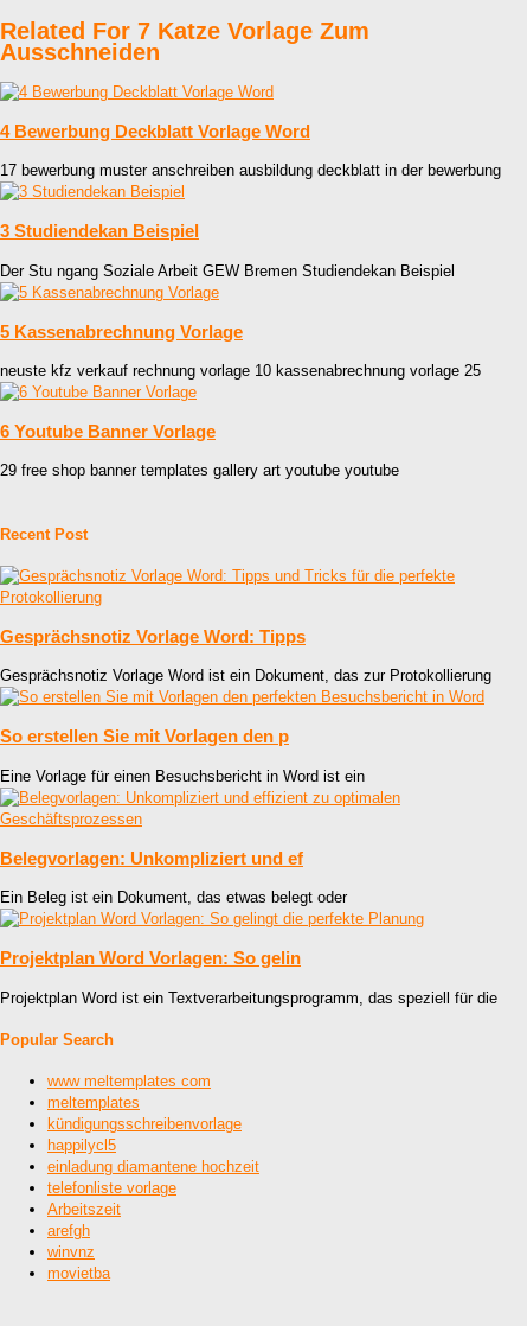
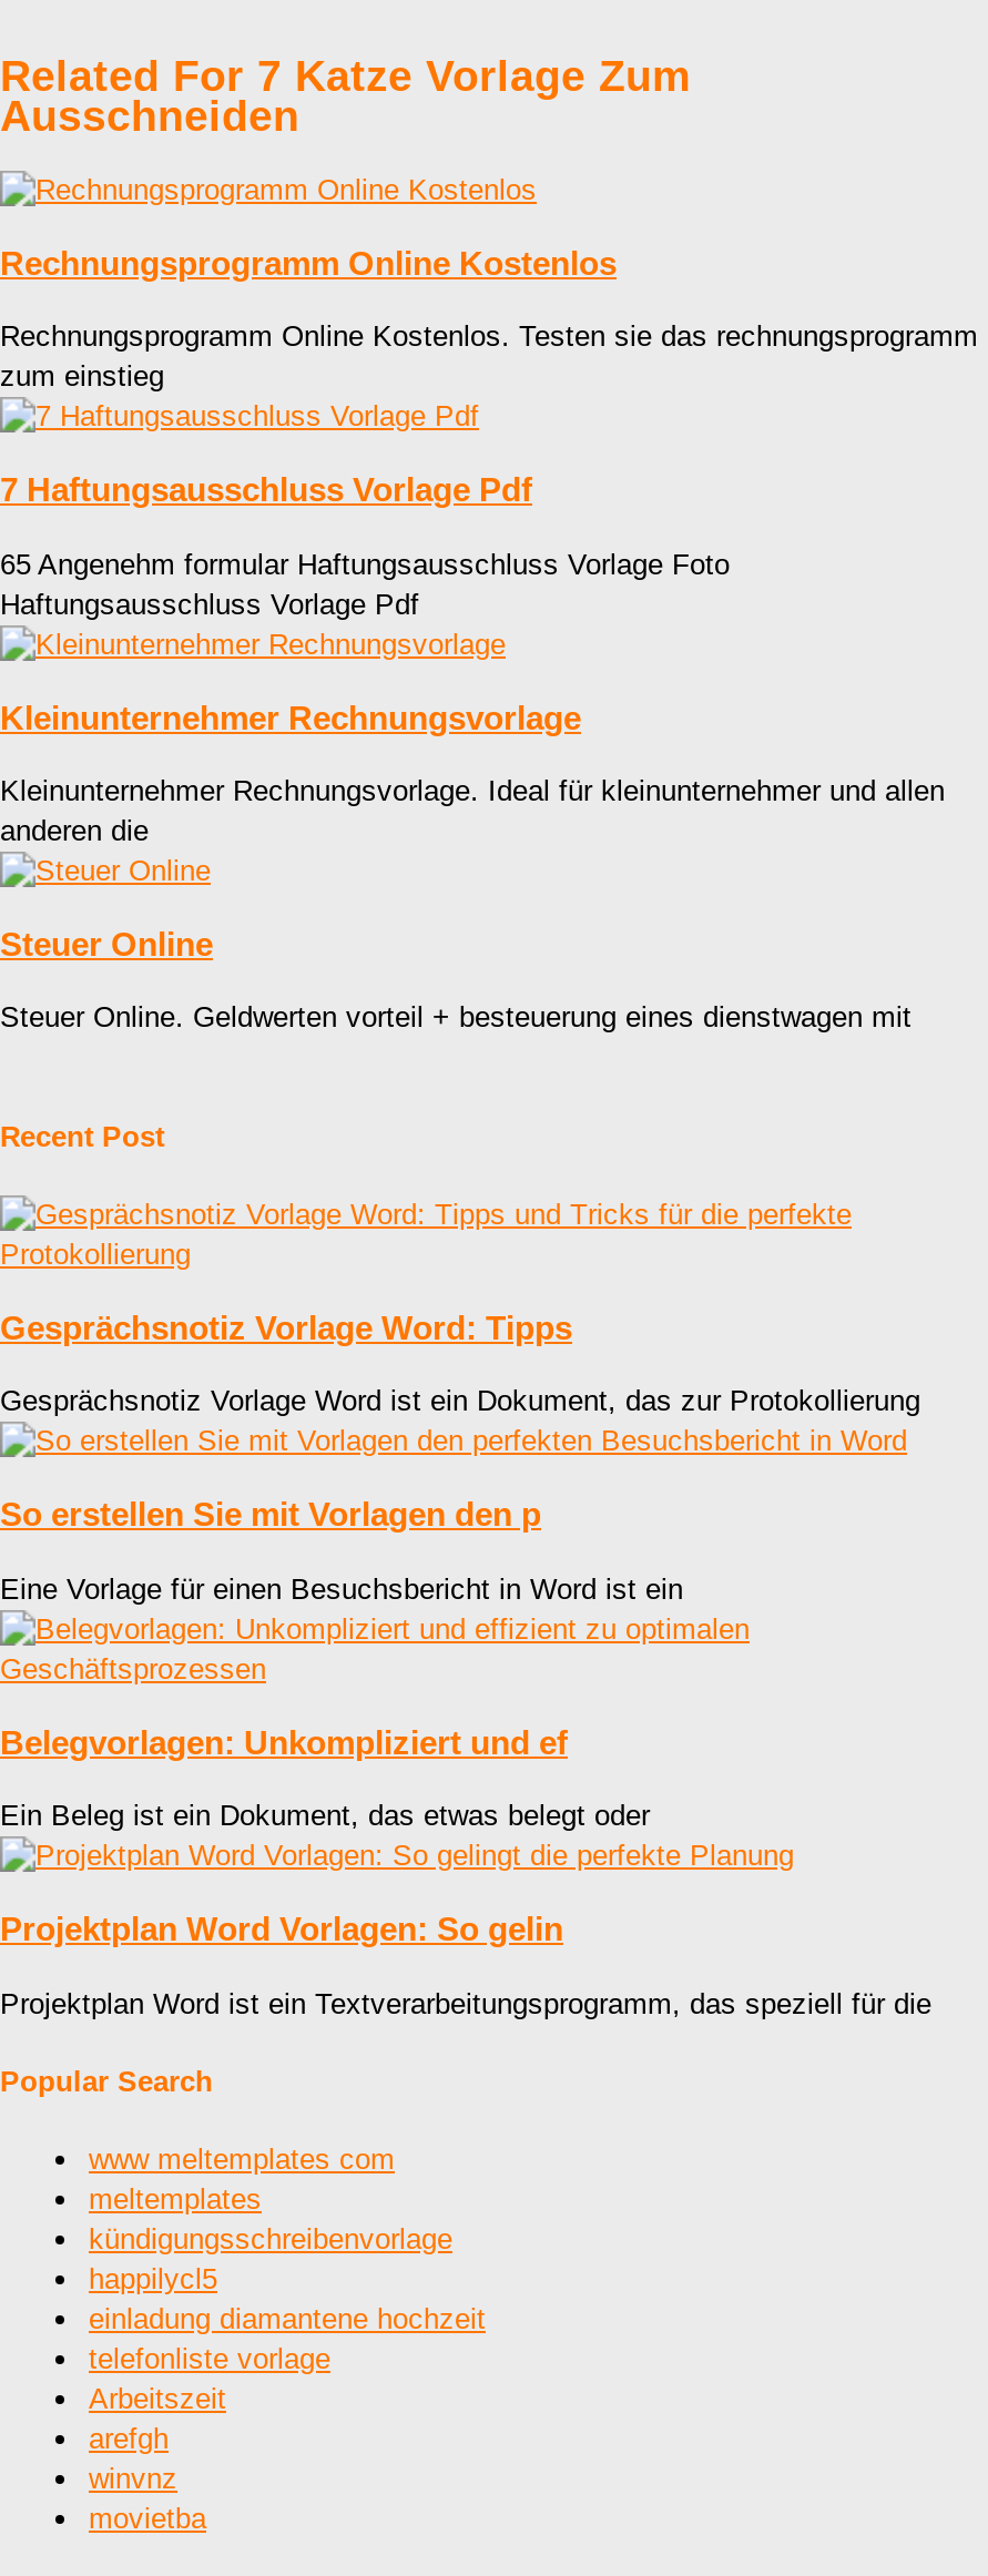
[0,121,310,141] 4 Bewerbung Deckblatt Vorlage Word -> [0,244,617,281] Rechnungsprogramm Online Kostenlos
[0,161,501,179] 17 bewerbung muster anschreiben ausbildung deckblatt in der bewerbung -> [0,320,978,393] Rechnungsprogramm Online Kostenlos. Testen sie das rechnungsprogramm | zum einstieg
[0,221,199,241] 3 Studiendekan Beispiel -> [0,471,532,509] 7 Haftungsausschluss Vorlage Pdf
[0,262,455,279] Der Stu ngang Soziale Arbeit GEW Bremen Studiendekan Beispiel -> [0,547,730,620] 65 Angenehm formular Haftungsausschluss Vorlage Foto | Haftungsausschluss Vorlage Pdf
[0,321,243,341] 5 Kassenabrechnung Vorlage -> [0,698,581,736] Kleinunternehmer Rechnungsvorlage
[0,362,481,379] neuste kfz verkauf rechnung vorlage 10 kassenabrechnung vorlage 25 -> [0,774,945,847] Kleinunternehmer Rechnungsvorlage. Ideal für kleinunternehmer und allen | anderen die
[0,421,216,441] 6 Youtube Banner Vorlage -> [0,925,213,963] Steuer Online
[0,462,399,480] 29 free shop banner templates gallery art youtube youtube -> [0,1001,911,1034] Steuer Online. Geldwerten vorteil + besteuerung eines dienstwagen mit

